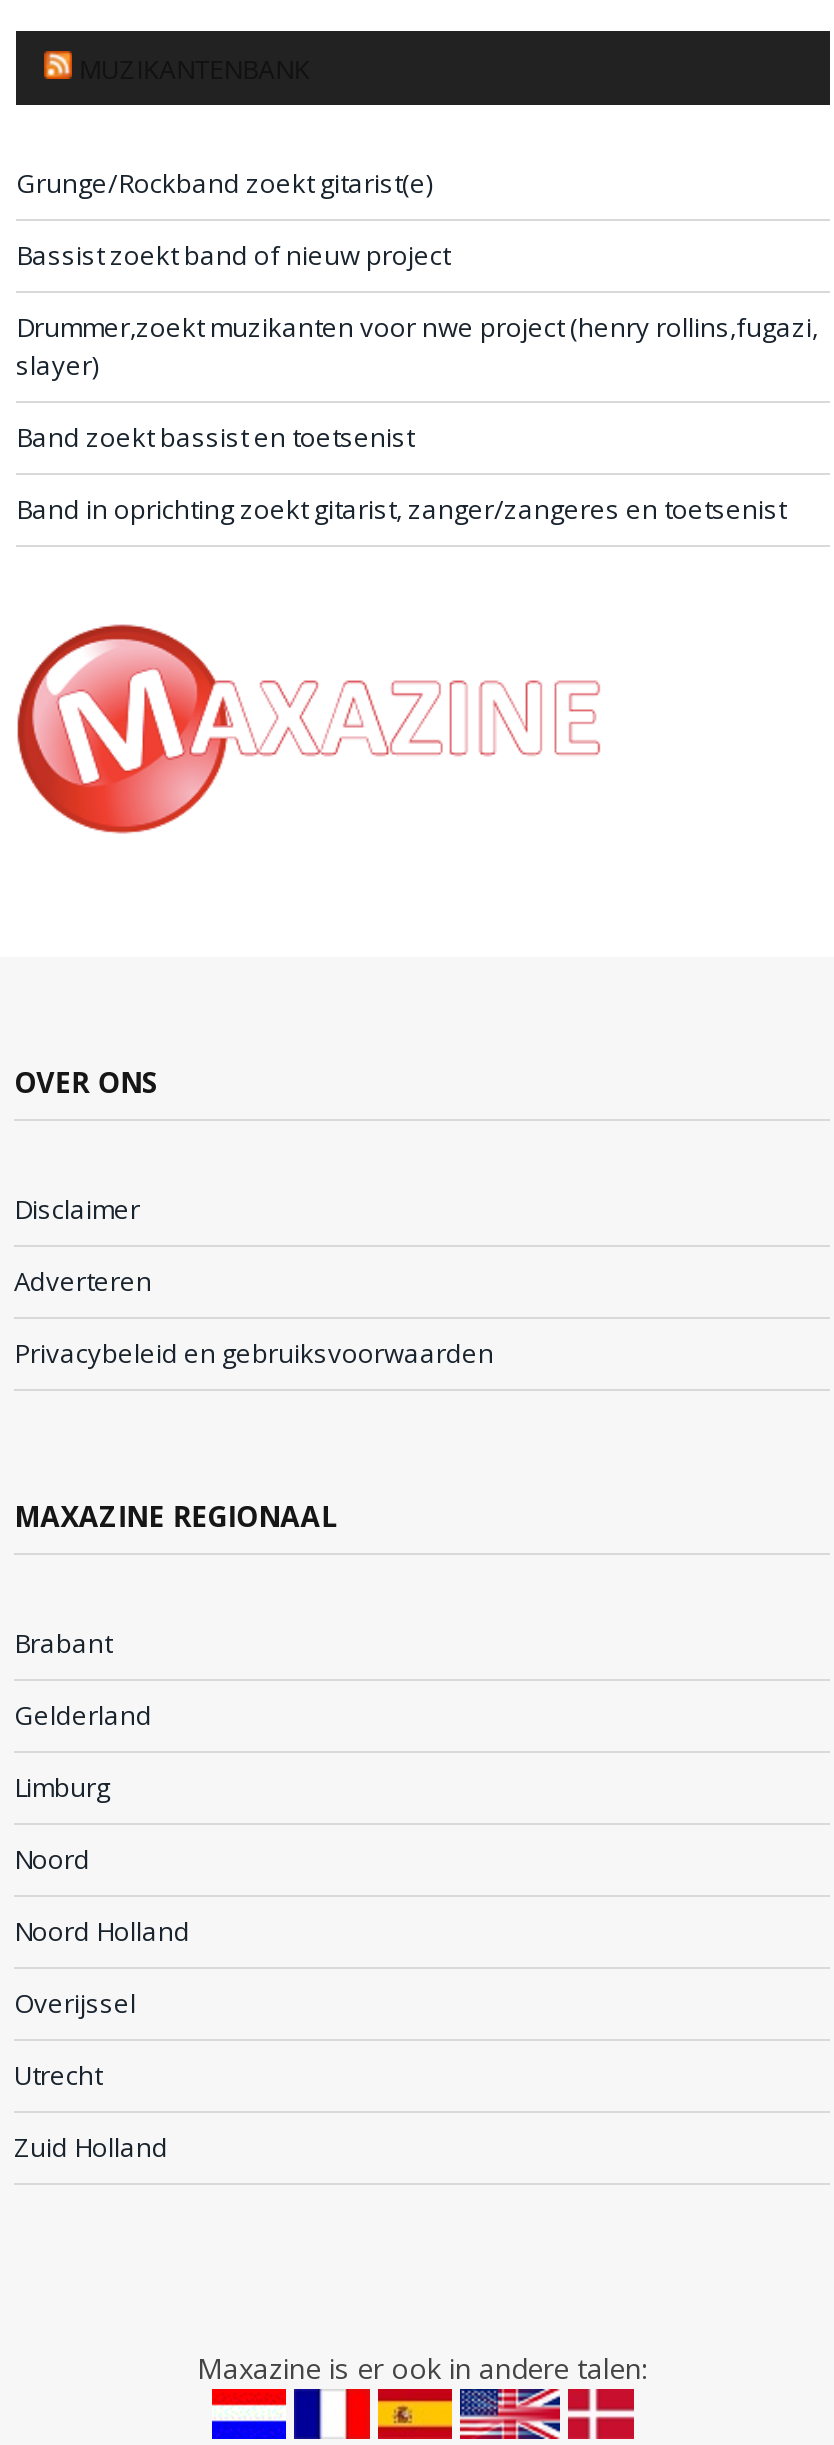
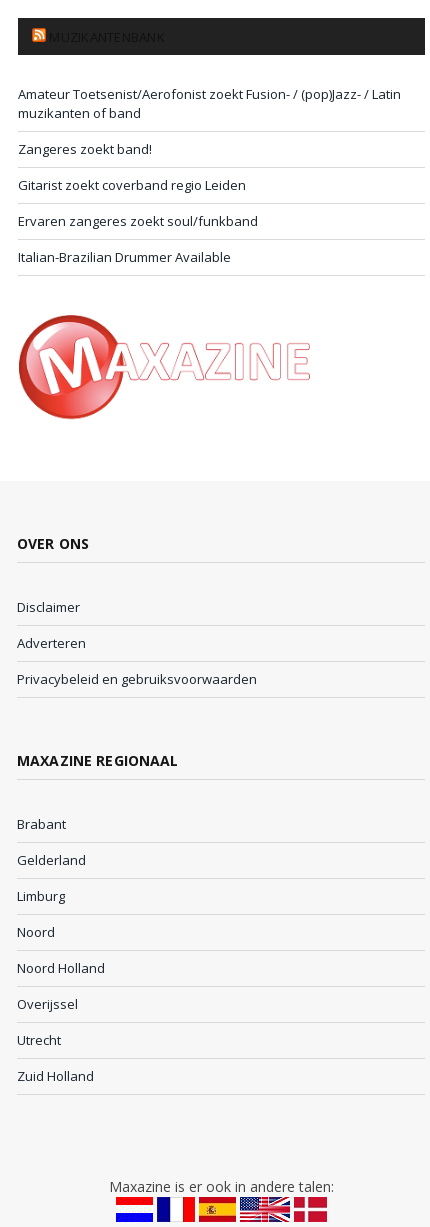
[16,164,432,200] Grunge/Rockband zoekt gitarist(e) -> [18,84,401,121] Amateur Toetsenist/Aerofonist zoekt Fusion- / (pop)Jazz- / Latin | muzikanten of band
[16,236,450,272] Bassist zoekt band of nieuw project -> [18,139,152,157] Zangeres zoekt band!
[16,308,818,382] Drummer,zoekt muzikanten voor nwe project (henry rollins,fugazi, | slayer) -> [18,175,246,193] Gitarist zoekt coverband regio Leiden
[16,418,414,454] Band zoekt bassist en toetsenist -> [18,211,258,229] Ervaren zangeres zoekt soul/funkband
[16,490,786,526] Band in oprichting zoekt gitarist, zanger/zangeres en toetsenist -> [18,247,231,265] Italian-Brazilian Drummer Available

